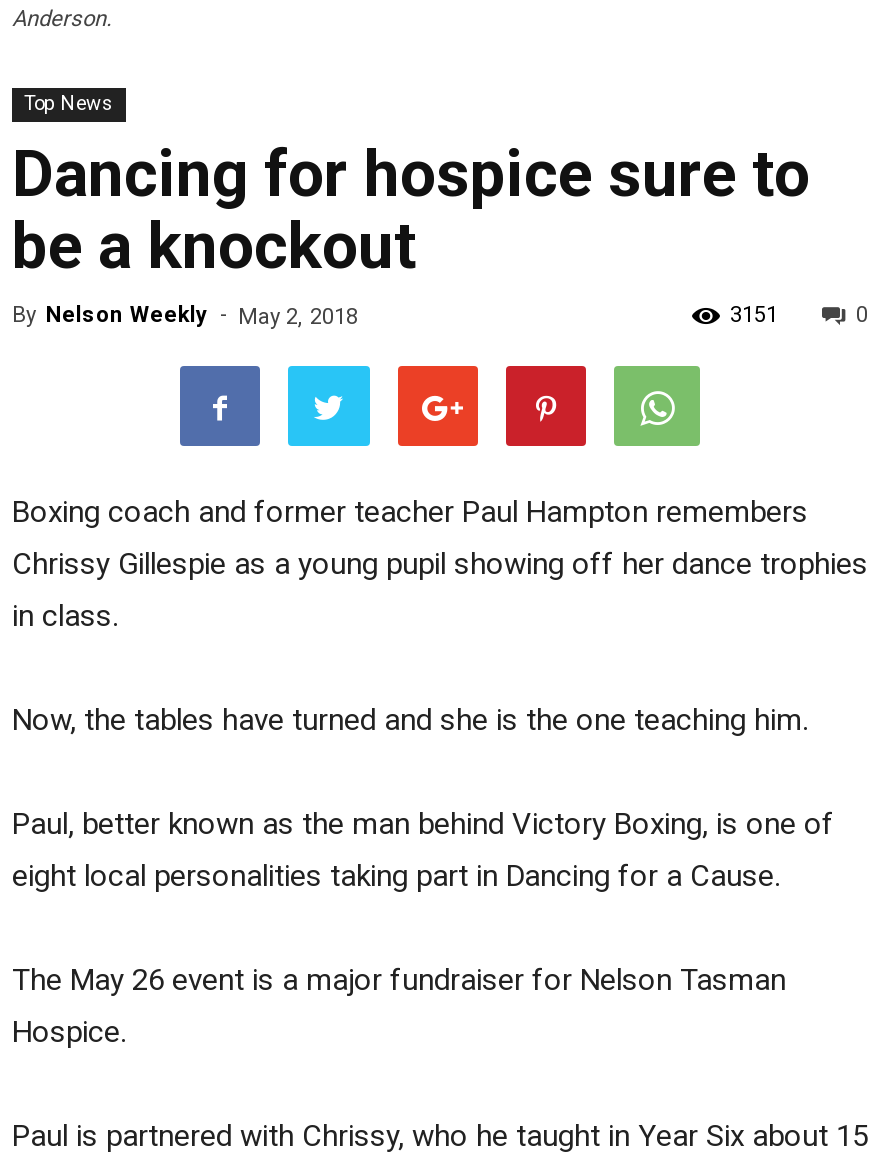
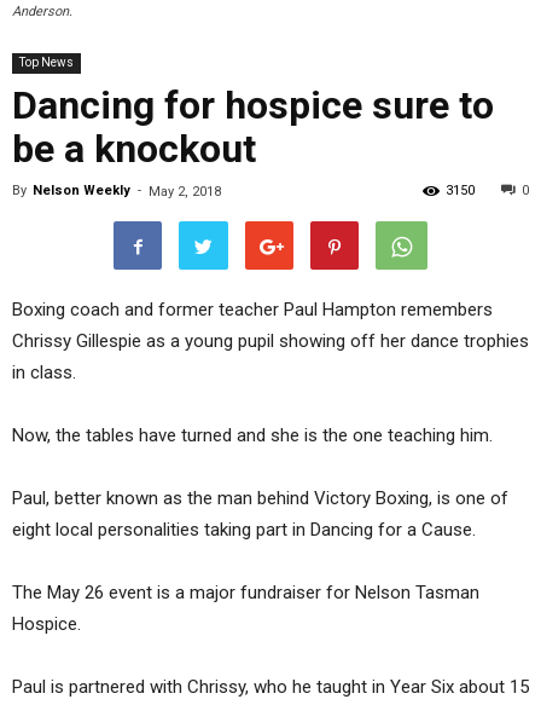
[730,303,778,329] 3151 -> [446,183,475,199] 3150

